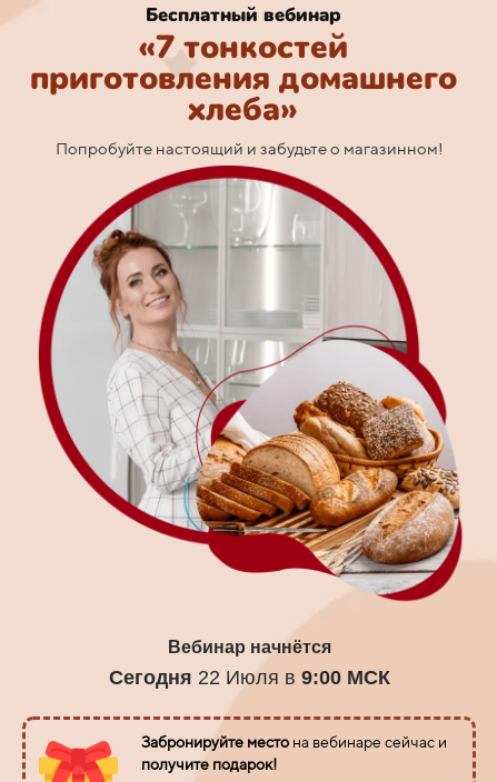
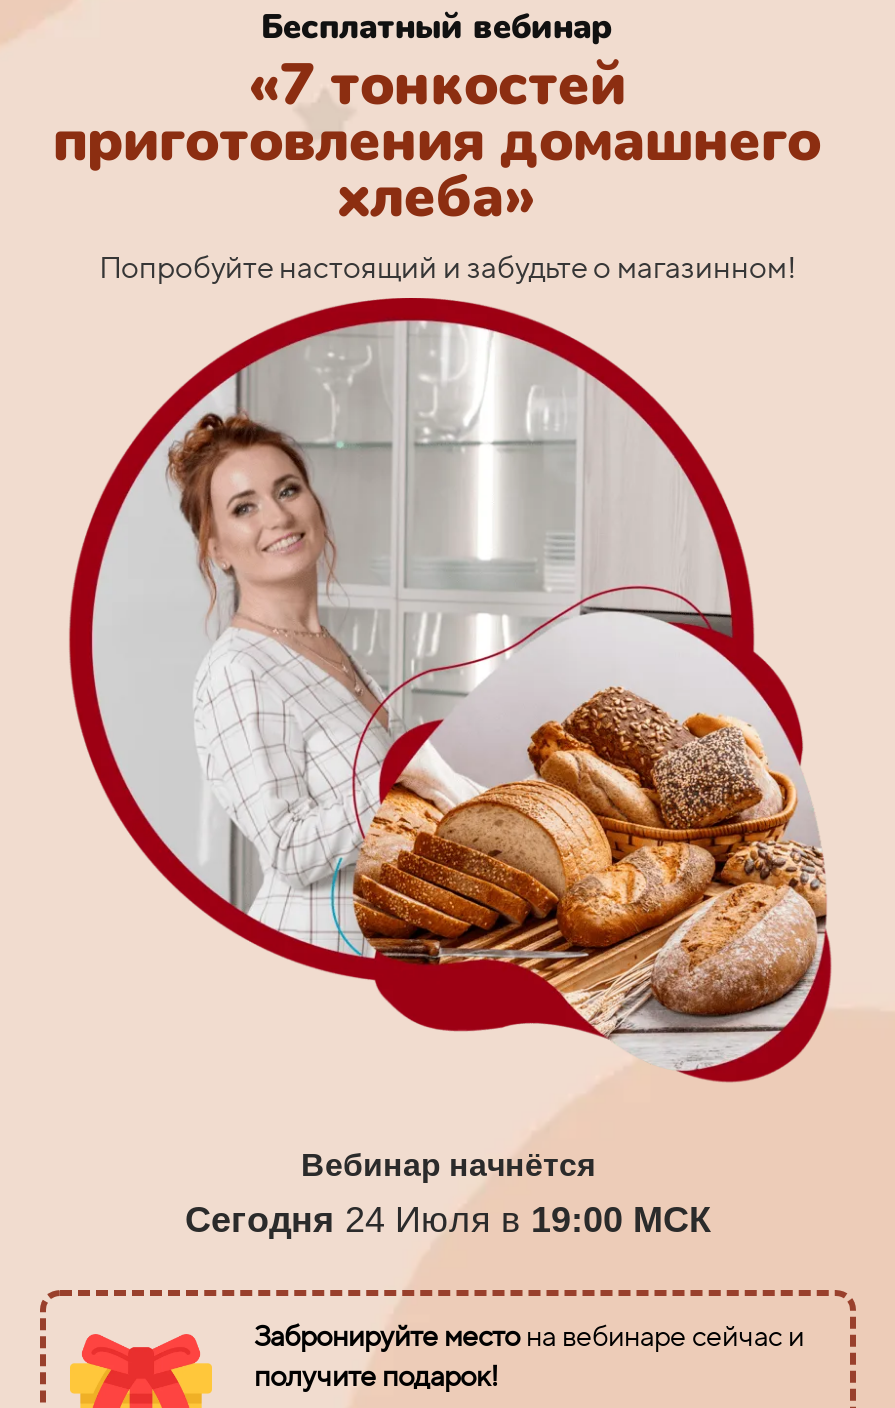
[108,666,390,689] Сегодня 22 Июля в 9:00 МСК -> [185,1200,711,1240] Сегодня 24 Июля в 19:00 МСК

